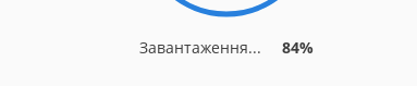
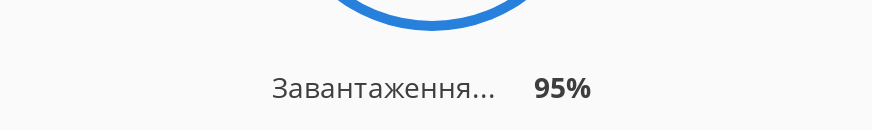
[139,36,314,57] Завантаження... 84% -> [272,67,592,105] Завантаження... 95%

